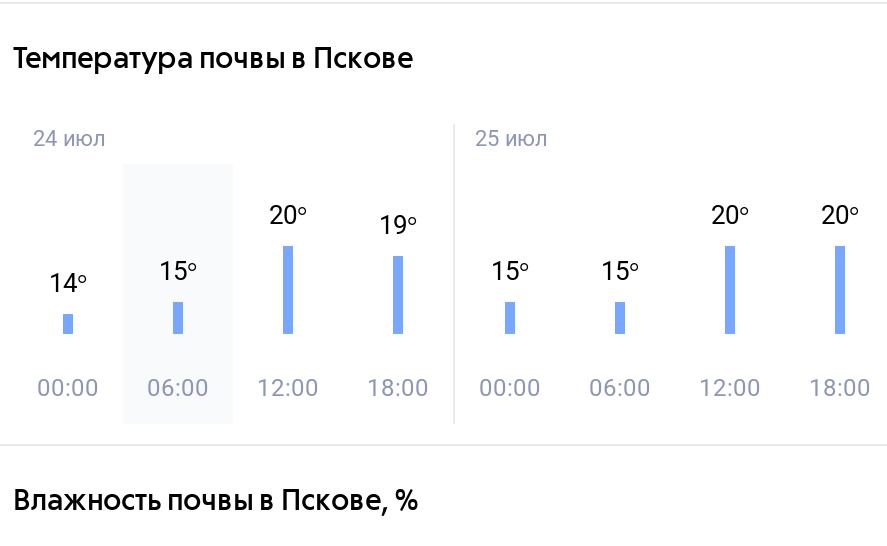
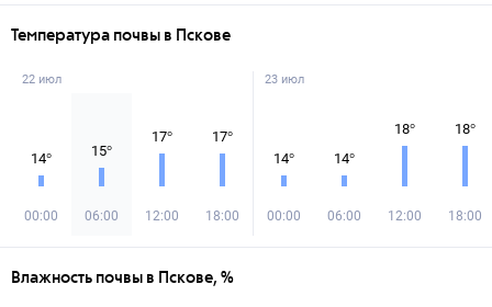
[33,126,105,152] 24 июл -> [22,72,62,87] 22 июл
[475,126,547,152] 25 июл -> [265,72,304,87] 23 июл
[269,200,307,230] 20° -> [152,128,172,145] 17°
[379,210,417,240] 19° -> [212,128,233,145] 17°
[711,200,749,230] 20° -> [394,121,415,137] 18°
[821,200,859,230] 20° -> [455,121,476,137] 18°
[491,256,529,286] 15° -> [273,150,294,167] 14°
[601,256,639,286] 15° -> [334,150,355,167] 14°

